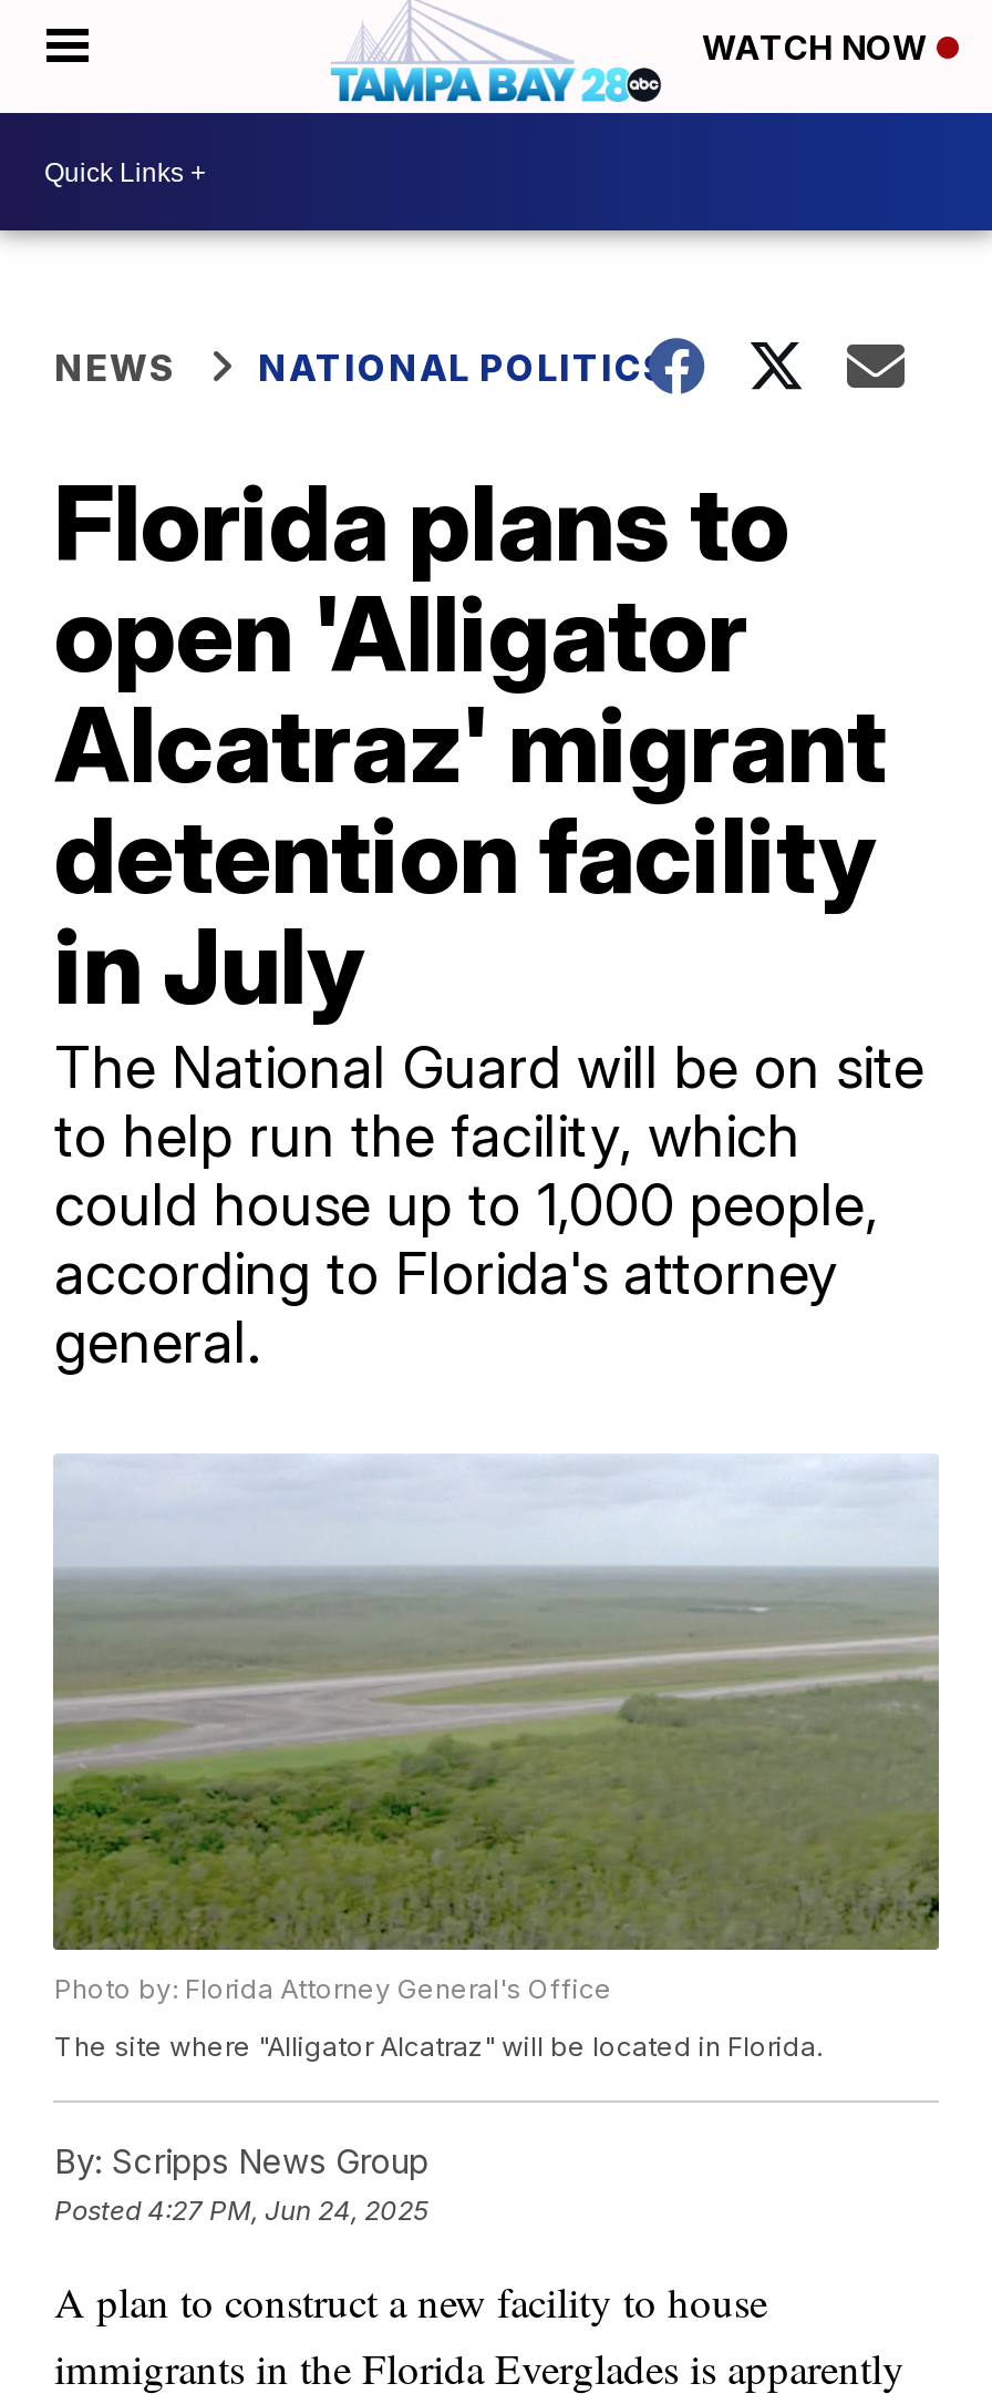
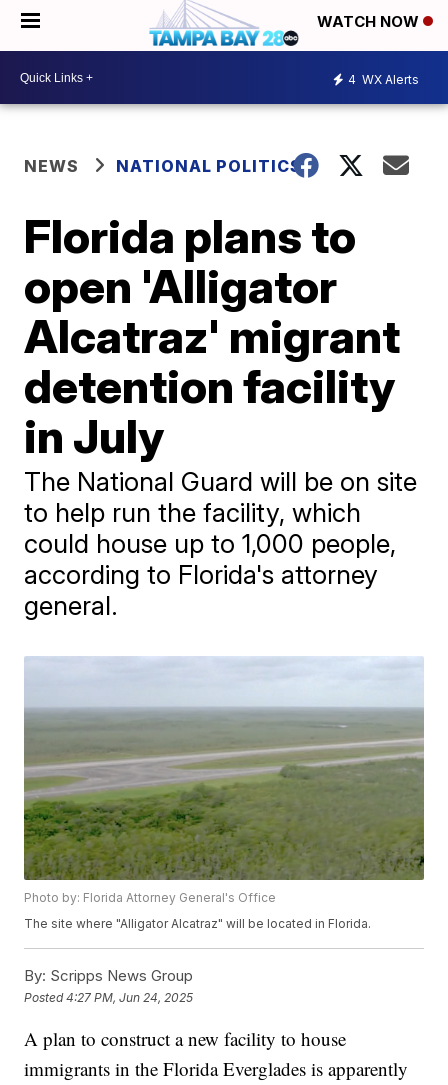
none -> [348,71,419,86] 4 WX Alerts

